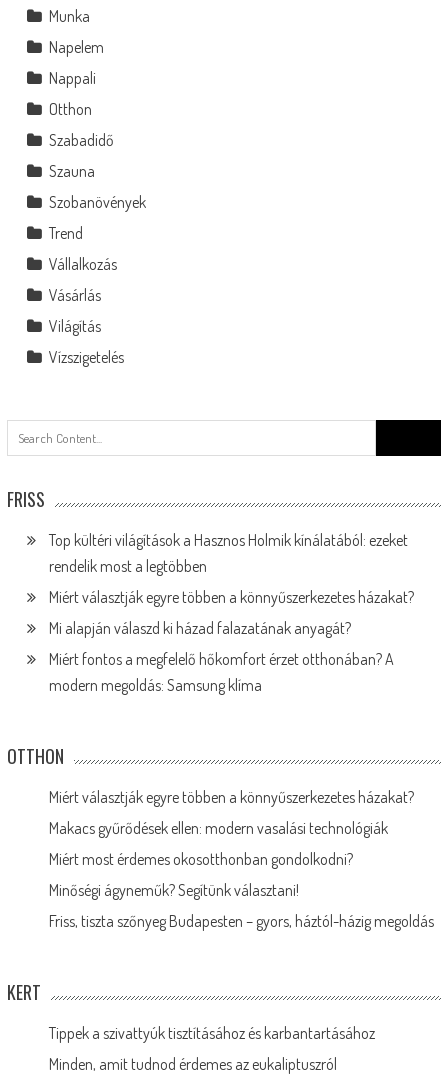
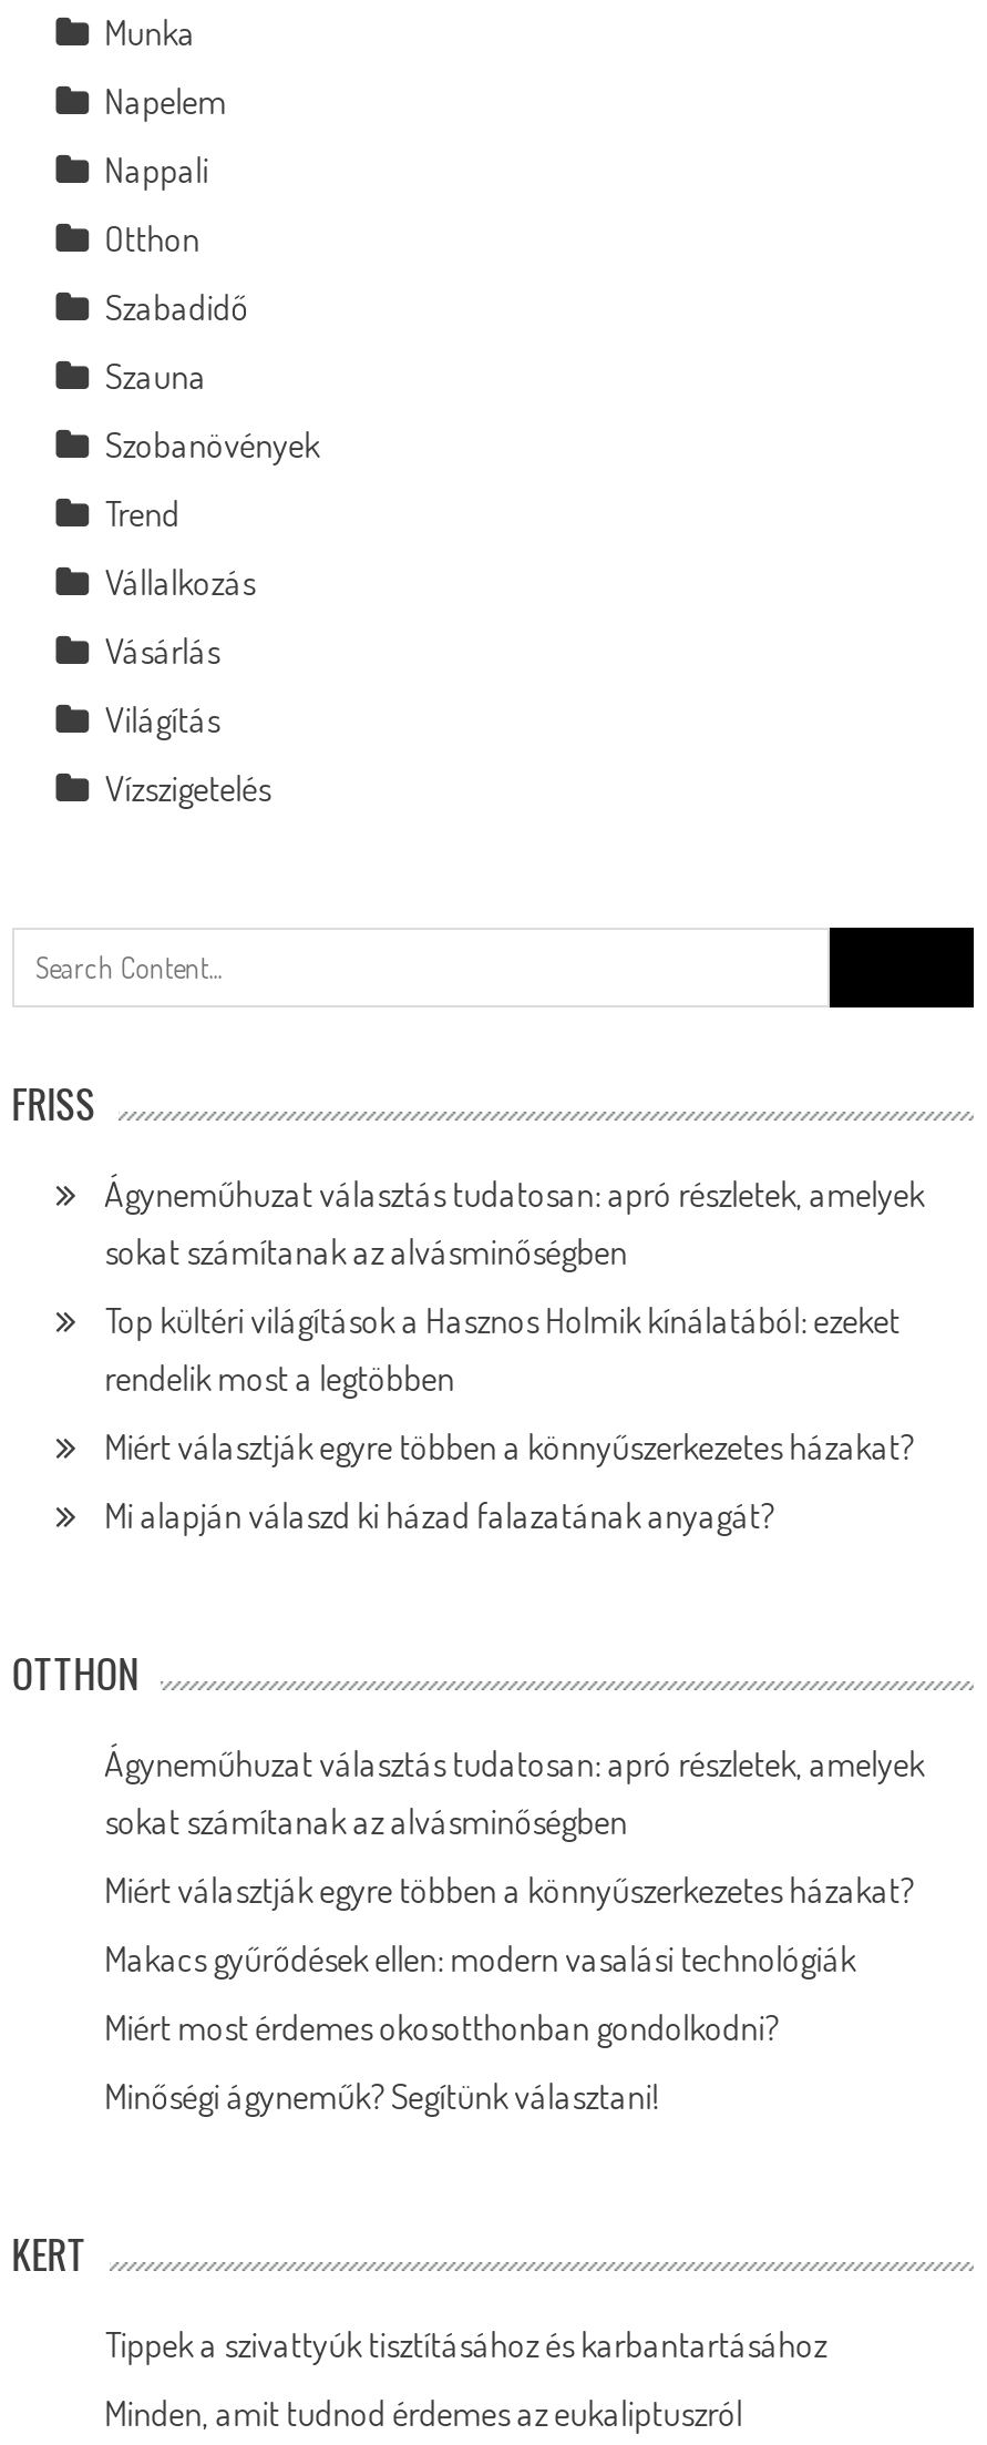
none -> [105,1172,924,1273] Ágyneműhuzat választás tudatosan: apró részletek, amelyek | sokat számítanak az alvásminőségben
moved [49,530,414,638] -> [105,1298,913,1537]: Top kültéri világítások a Hasznos Holmik kínálatából: ezeket | rendelik most a legtöbben | Miért választják egyre többen a könnyűszerkezetes házakat? | Mi alapján válaszd ki házad falazatának anyagát?
[49,649,394,695] Miért fontos a megfelelő hőkomfort érzet otthonában? A | modern megoldás: Samsung klíma -> none
none -> [105,1741,924,1843] Ágyneműhuzat választás tudatosan: apró részletek, amelyek | sokat számítanak az alvásminőségben
moved [49,787,414,900] -> [105,1868,913,2118]: Miért választják egyre többen a könnyűszerkezetes házakat? | Makacs gyűrődések ellen: modern vasalási technológiák | Miért most érdemes okosotthonban gondolkodni? | Minőségi ágyneműk? Segítünk választani!
[49,911,434,931] Friss, tiszta szőnyeg Budapesten – gyors, háztól-házig megoldás -> none

